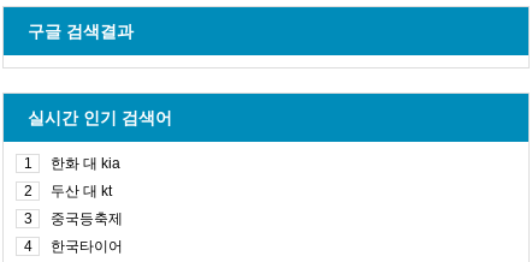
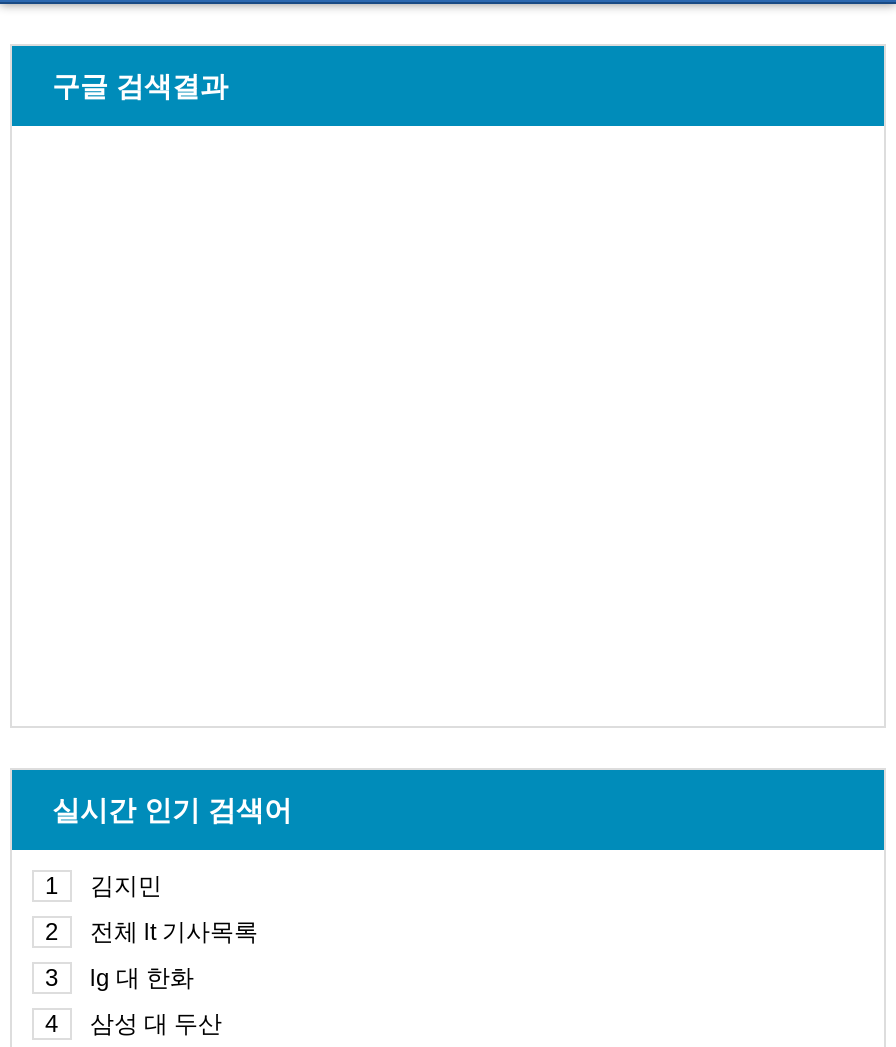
[51,155,120,172] 한화 대 kia -> [90,872,162,900] 김지민
[51,183,112,200] 두산 대 kt -> [90,918,258,946] 전체 lt 기사목록
[51,210,123,227] 중국등축제 -> [90,964,194,992] lg 대 한화
[51,238,123,255] 한국타이어 -> [90,1010,222,1038] 삼성 대 두산

